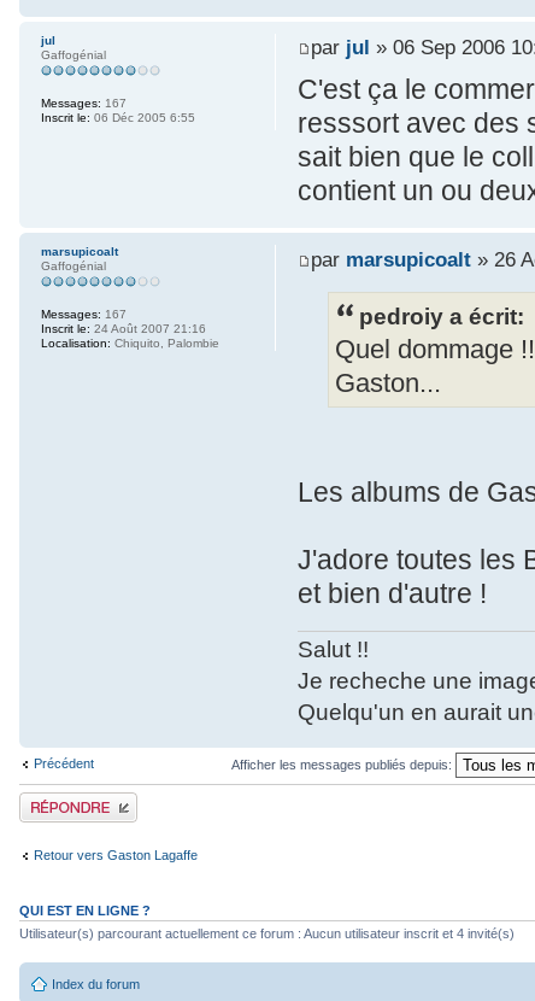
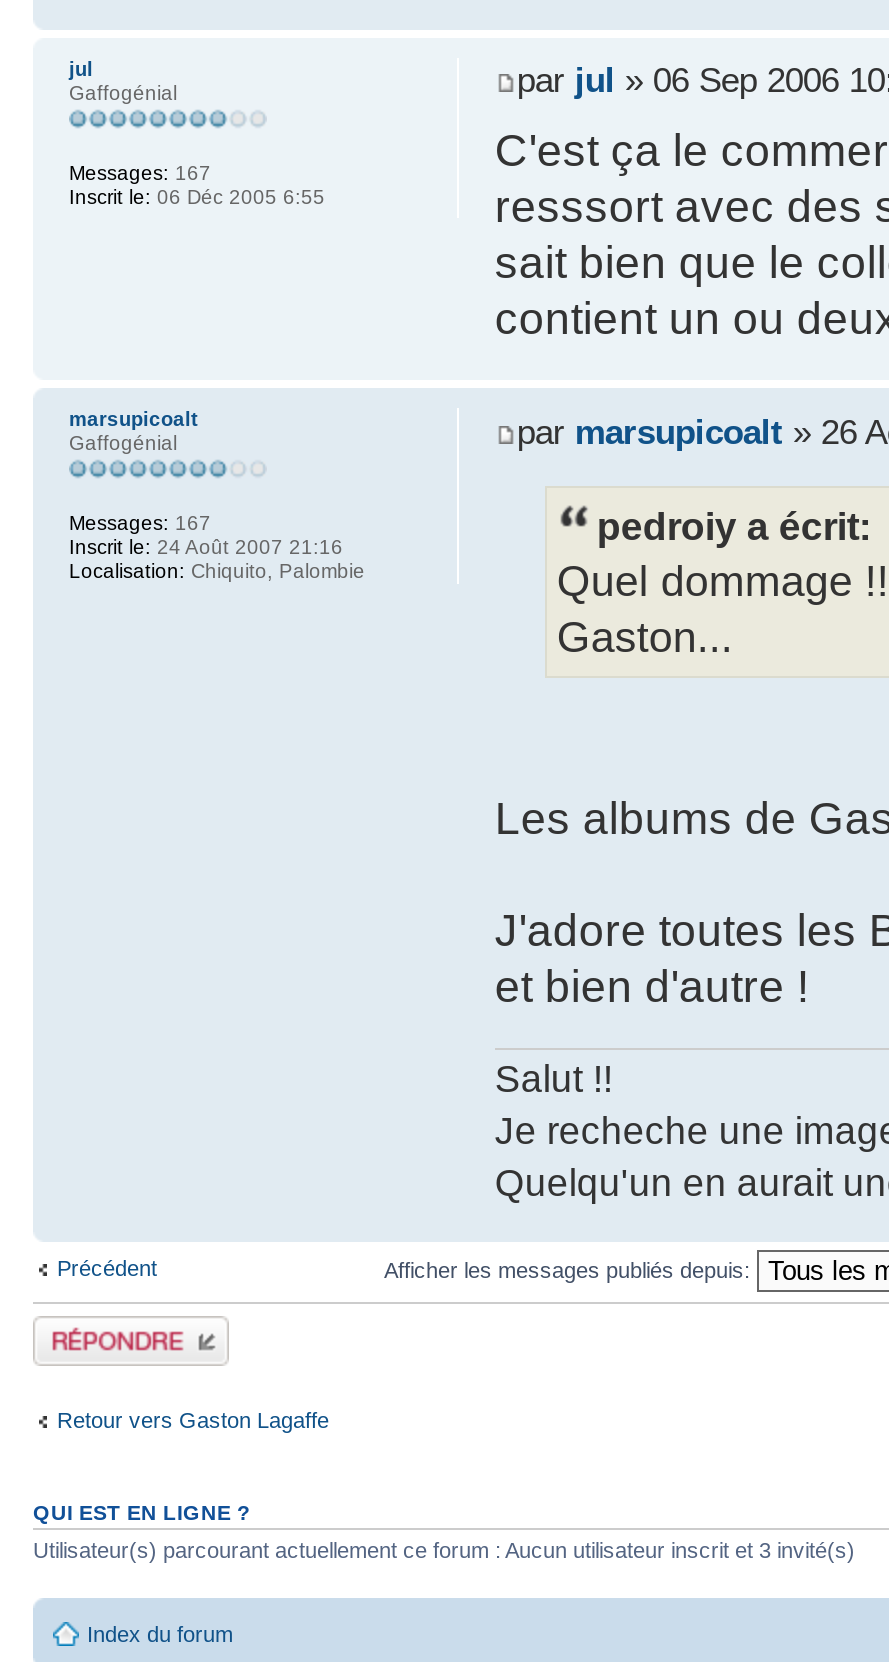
[19,927,515,941] Utilisateur(s) parcourant actuellement ce forum : Aucun utilisateur inscrit et 4 invité(s) -> [33,1539,855,1563] Utilisateur(s) parcourant actuellement ce forum : Aucun utilisateur inscrit et 3 invité(s)

